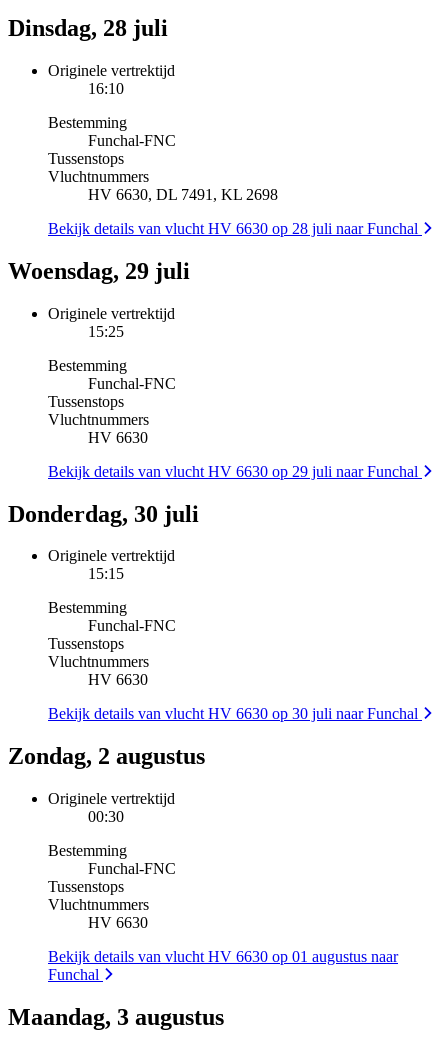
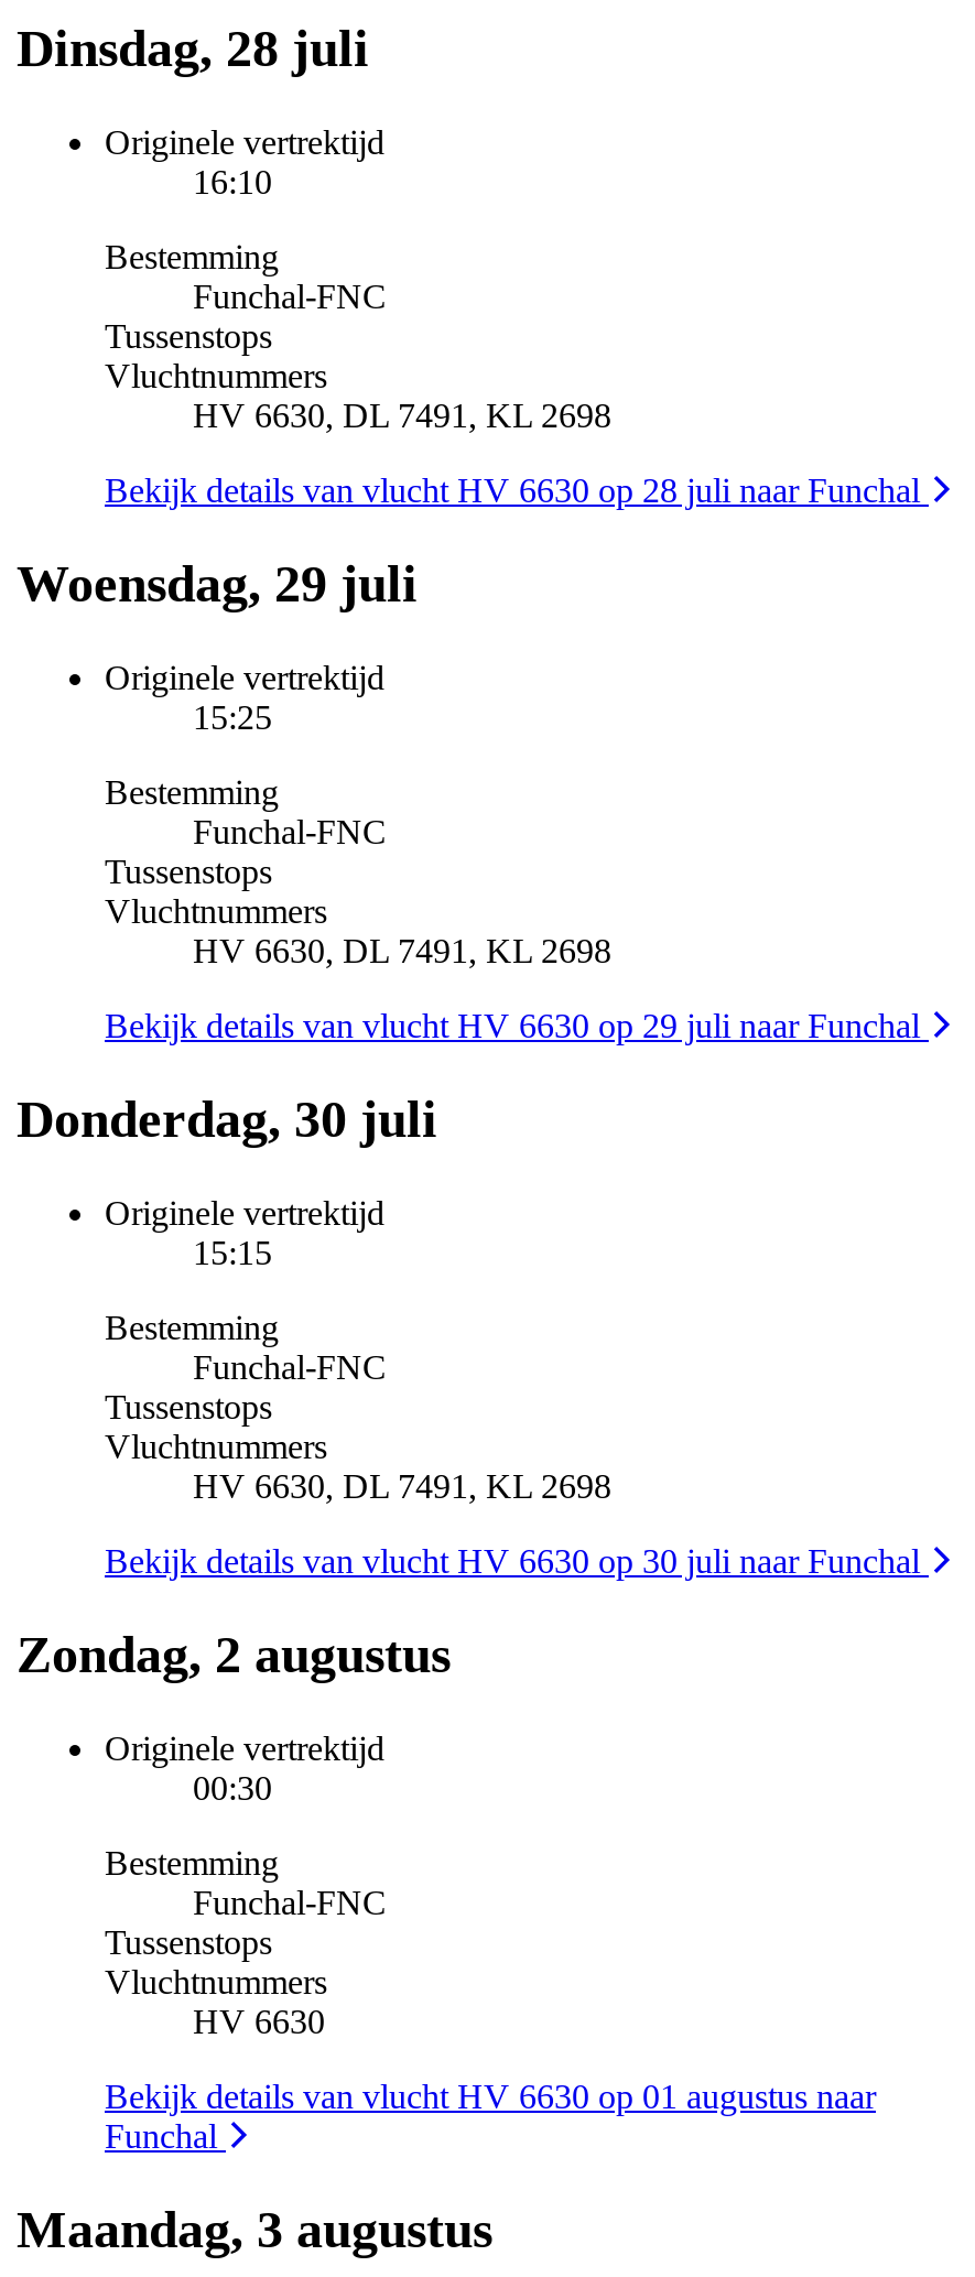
[88,429,148,446] HV 6630 -> [193,932,611,970] HV 6630, DL 7491, KL 2698
[88,671,148,688] HV 6630 -> [193,1467,611,1505] HV 6630, DL 7491, KL 2698

